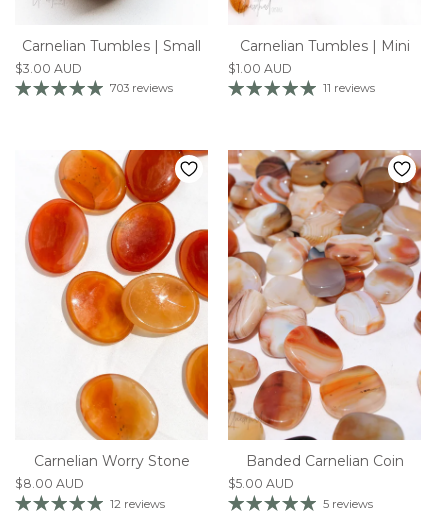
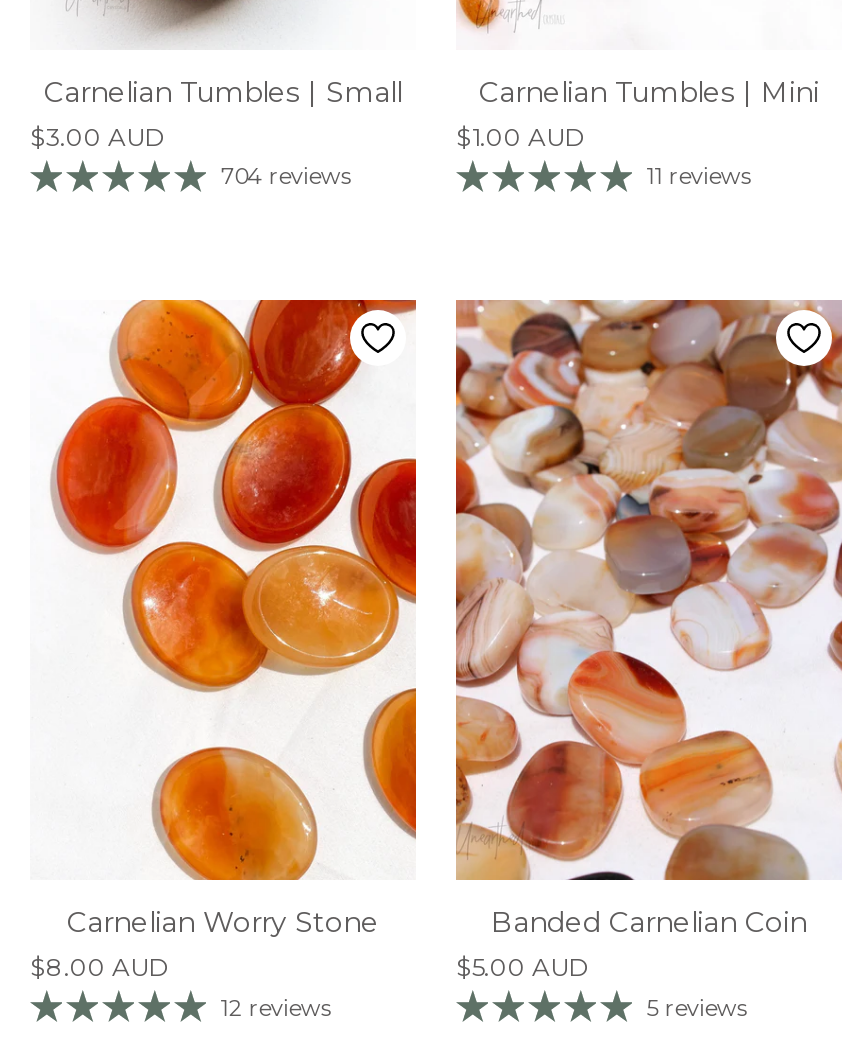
[110,81,173,95] 703 reviews -> [221,163,351,191] 704 reviews

